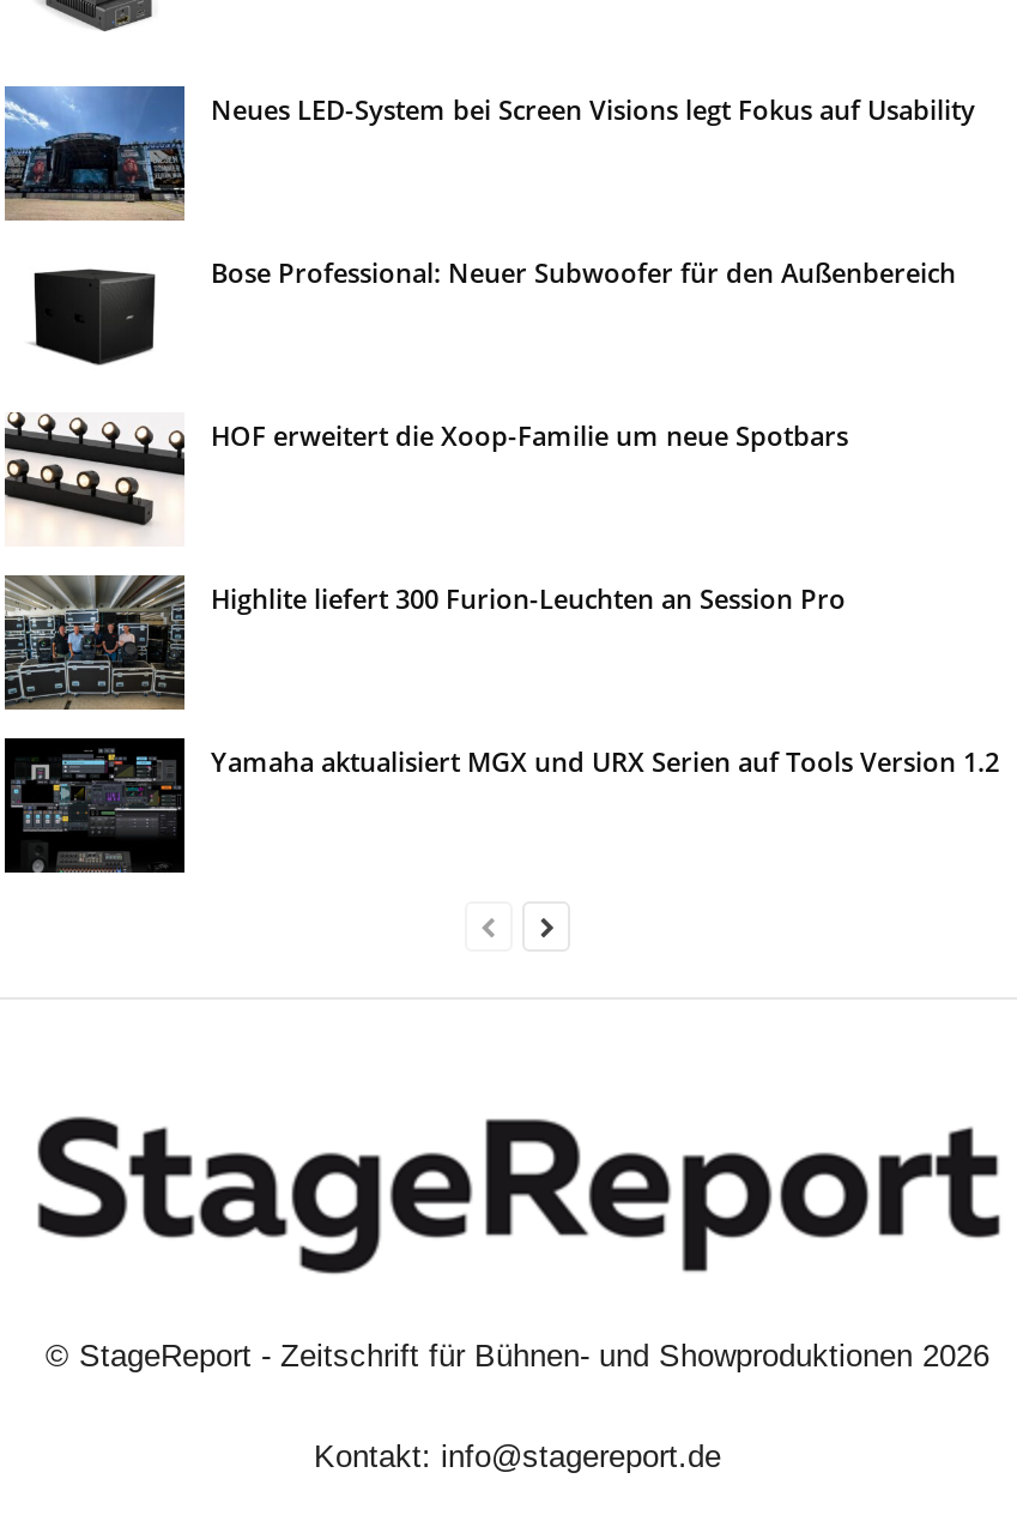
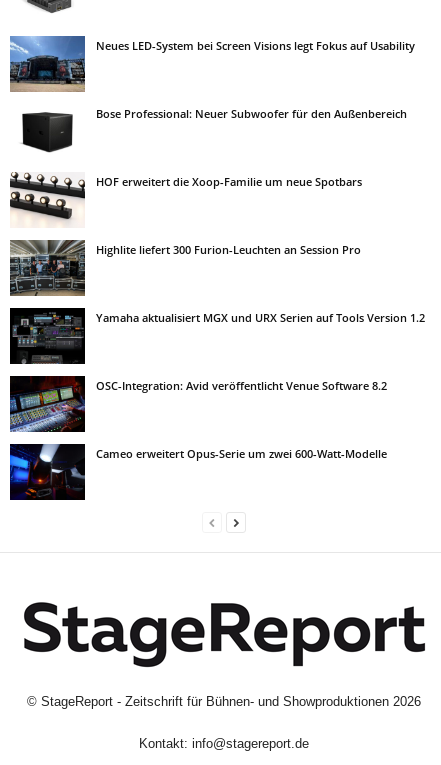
none -> [9,443,387,501] [image] | Cameo erweitert Opus-Serie um zwei 600-Watt-Modelle
none -> [10,375,387,433] [image] | OSC-Integration: Avid veröffentlicht Venue Software 8.2

